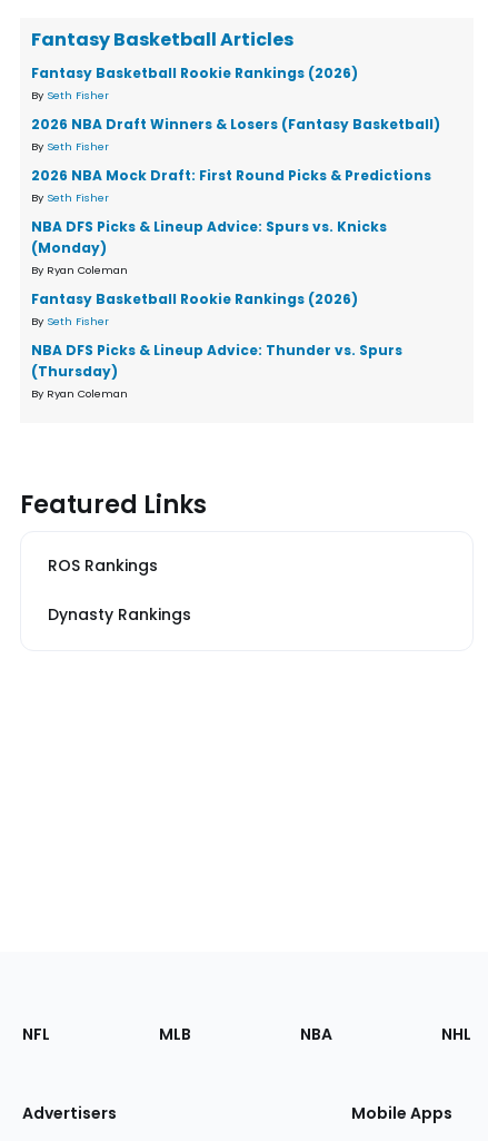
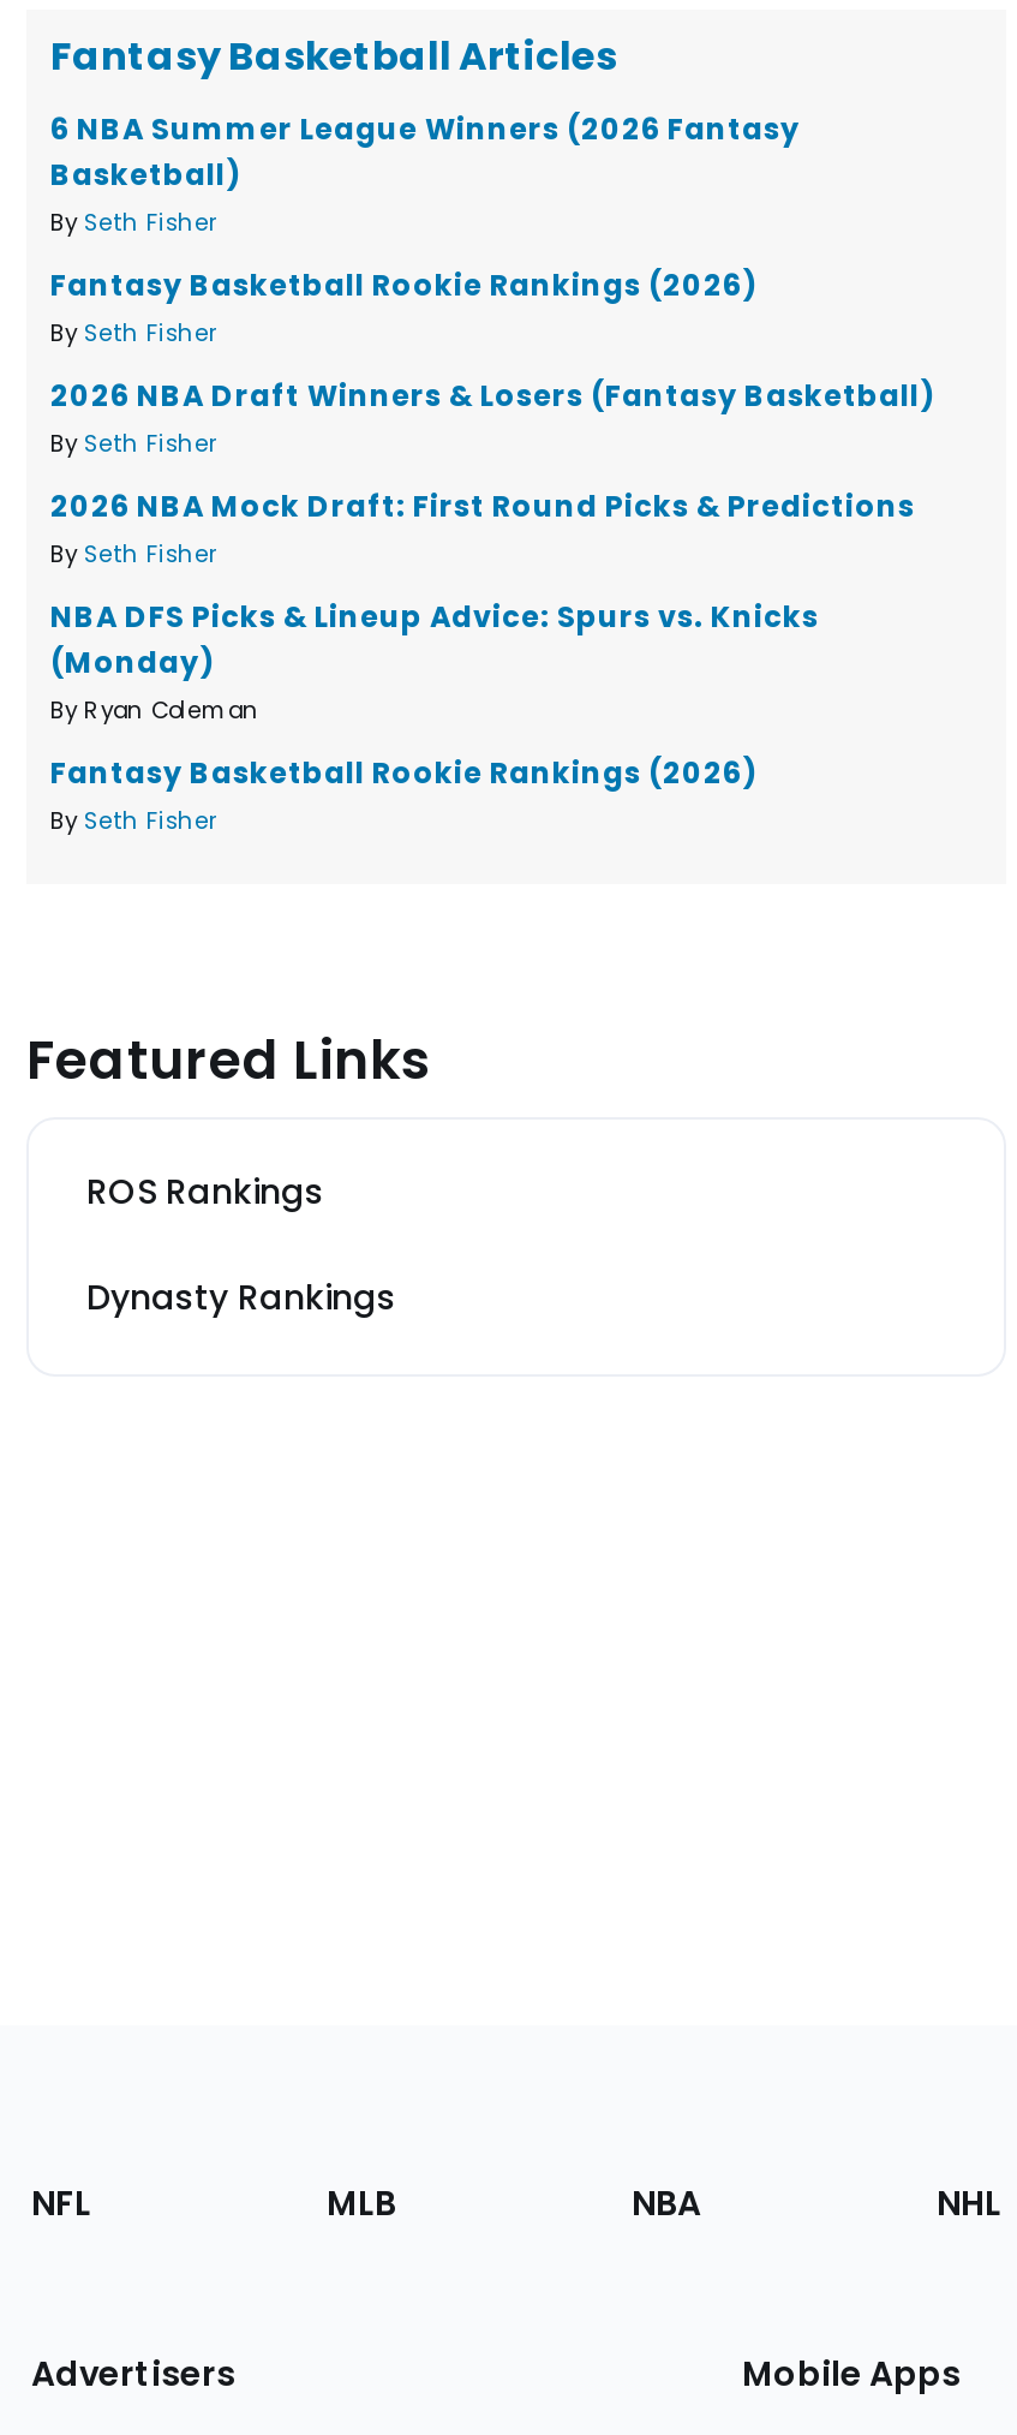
none -> [50,109,800,239] 6 NBA Summer League Winners (2026 Fantasy | Basketball) | By Seth Fisher
moved [31,64,440,329] -> [50,265,934,837]: Fantasy Basketball Rookie Rankings (2026) | By Seth Fisher | 2026 NBA Draft Winners & Losers (Fantasy Basketball) | ... | Fantasy Basketball Rookie Rankings (2026) | By Seth Fisher
[31,341,402,401] NBA DFS Picks & Lineup Advice: Thunder vs. Spurs | (Thursday) | By Ryan Coleman -> none

